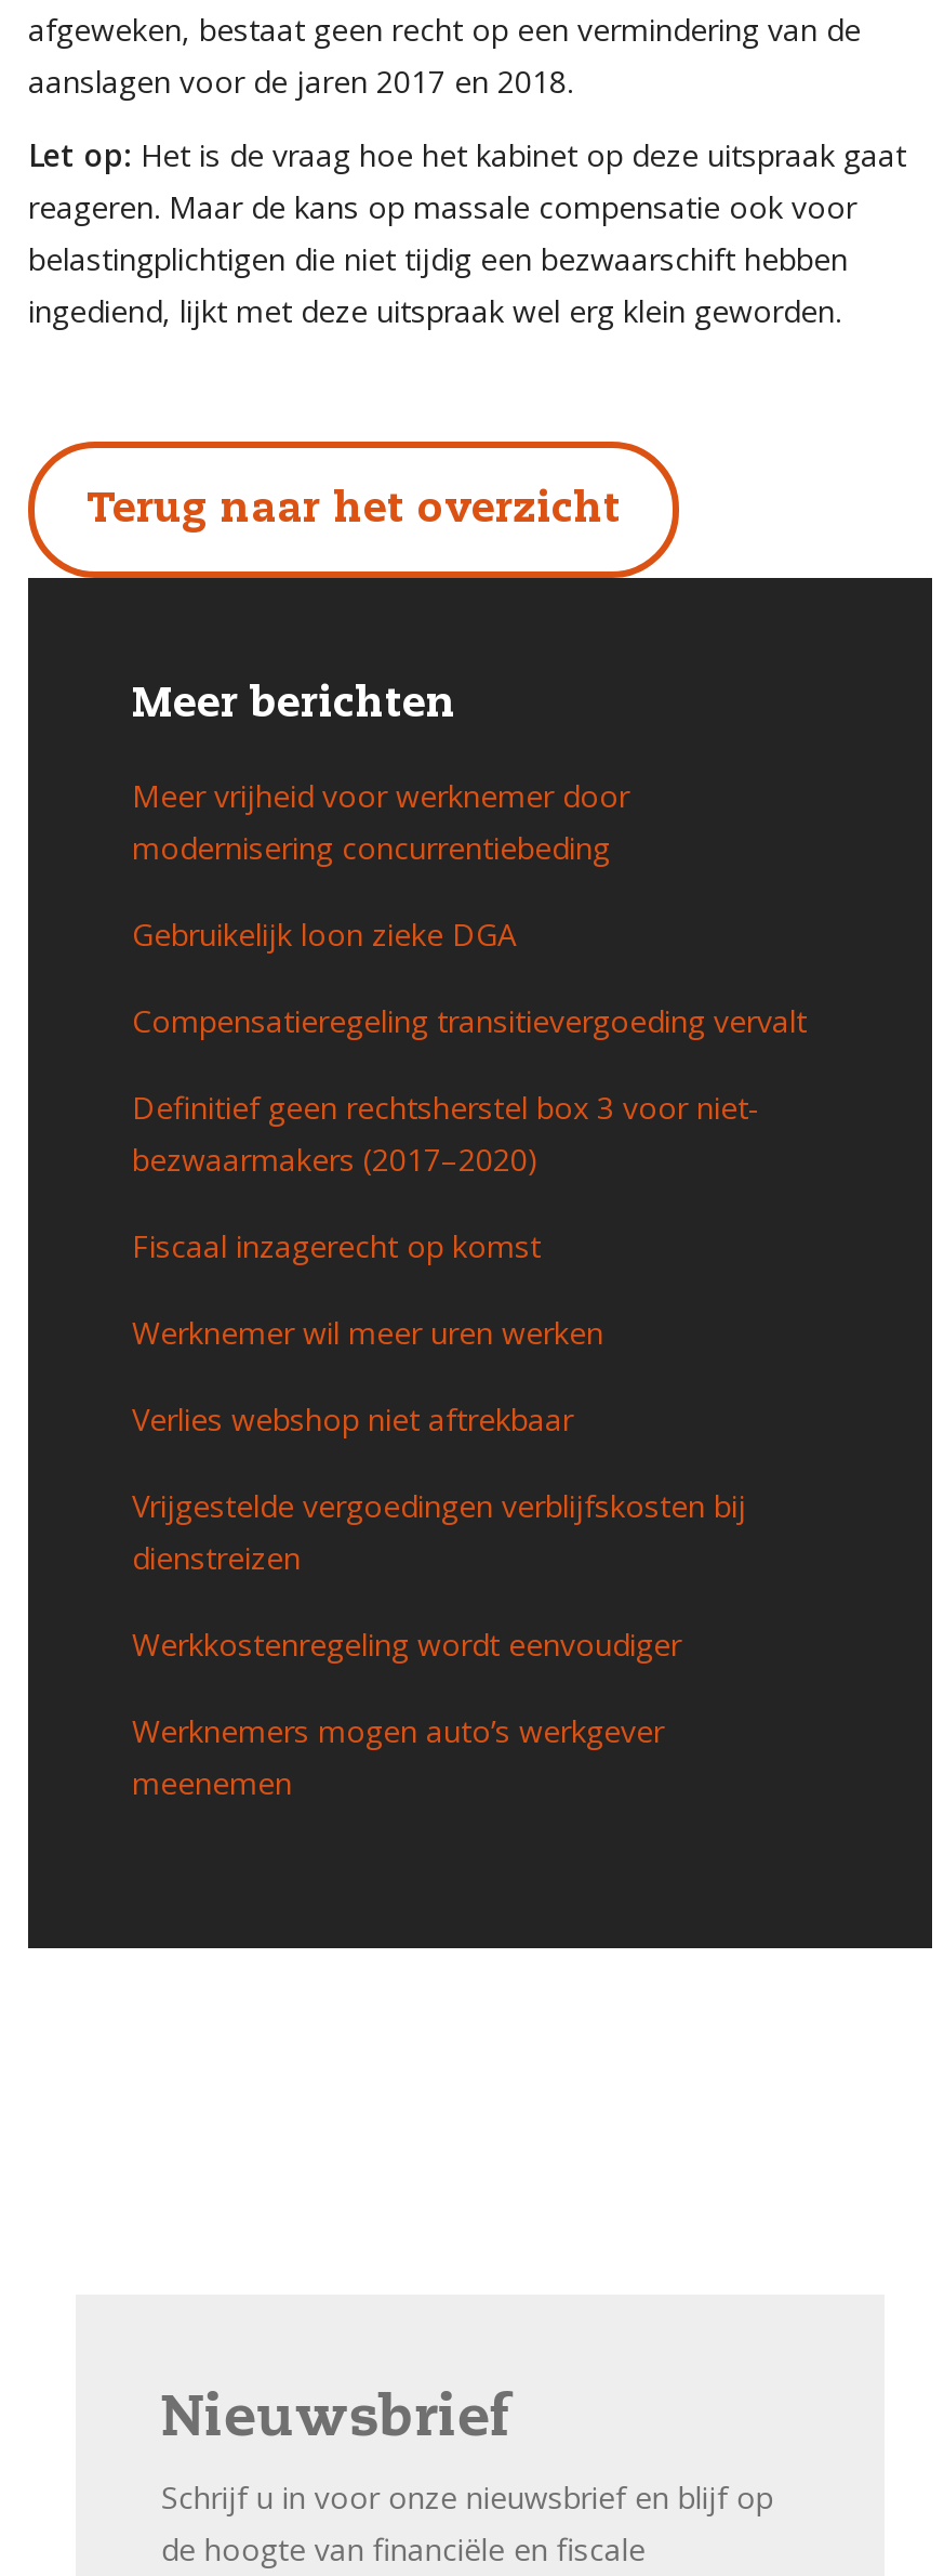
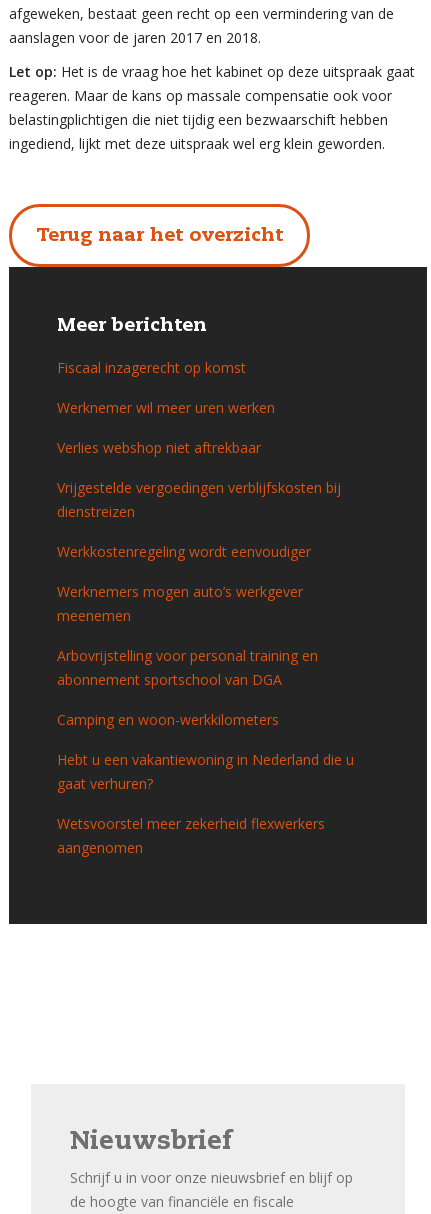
[132,774,807,1179] Meer vrijheid voor werknemer door | modernisering concurrentiebeding | Gebruikelijk loon zieke DGA | Compensatieregeling transitievergoeding vervalt | Definitief geen rechtsherstel box 3 voor niet- | bezwaarmakers (2017–2020) -> none
moved [132,1224,746,1802] -> [57,358,341,625]: Fiscaal inzagerecht op komst | Werknemer wil meer uren werken | Verlies webshop niet aftrekbaar | Vrijgestelde vergoedingen verblijfskosten bij | dienstreizen | Werkkostenregeling wordt eenvoudiger | Werknemers mogen auto’s werkgever | meenemen
none -> [57,646,354,857] Arbovrijstelling voor personal training en | abonnement sportschool van DGA | Camping en woon-werkkilometers | Hebt u een vakantiewoning in Nederland die u | gaat verhuren? | Wetsvoorstel meer zekerheid flexwerkers | aangenomen

